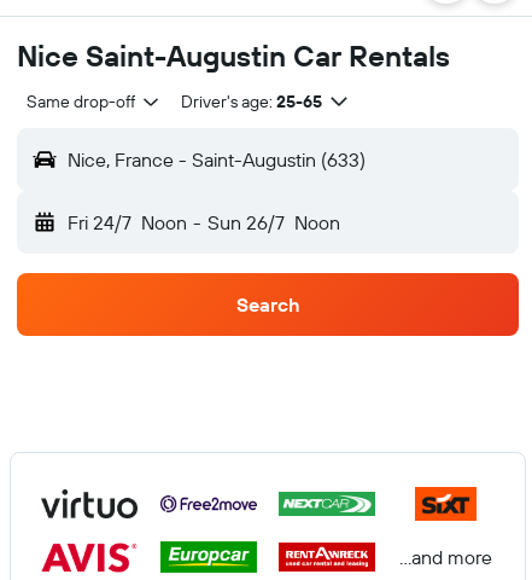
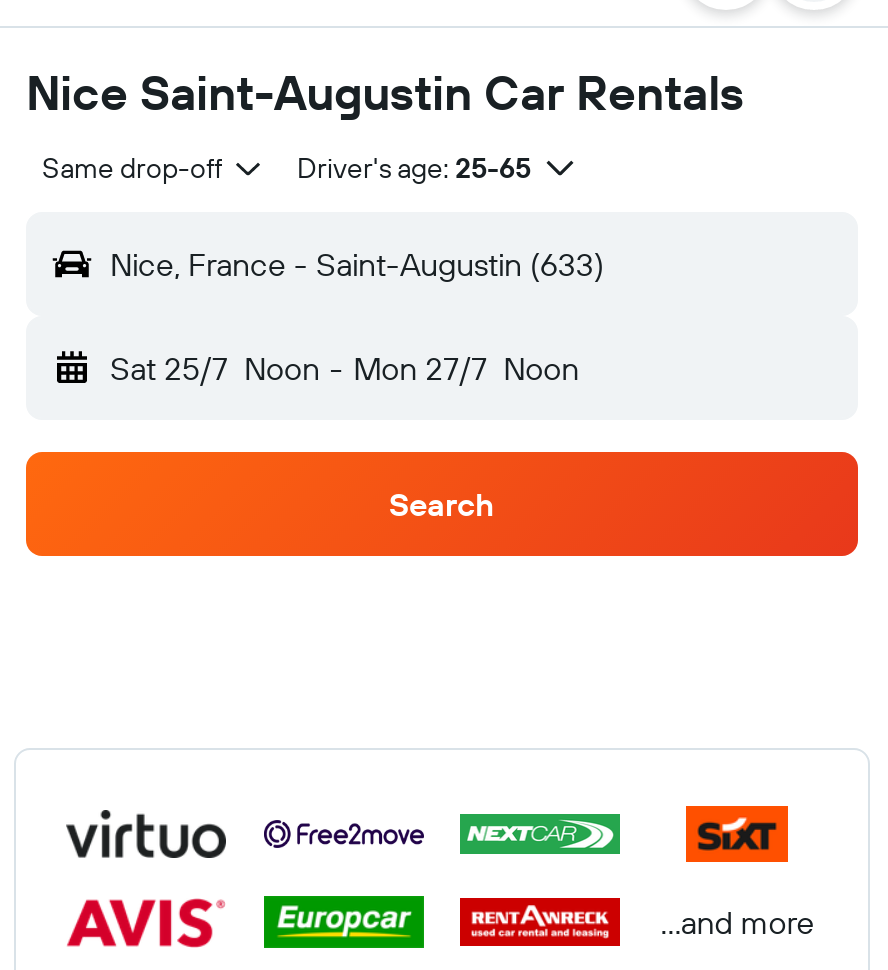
[68,210,340,234] Fri 24/7 Noon - Sun 26/7 Noon -> [110,348,579,388] Sat 25/7 Noon - Mon 27/7 Noon

